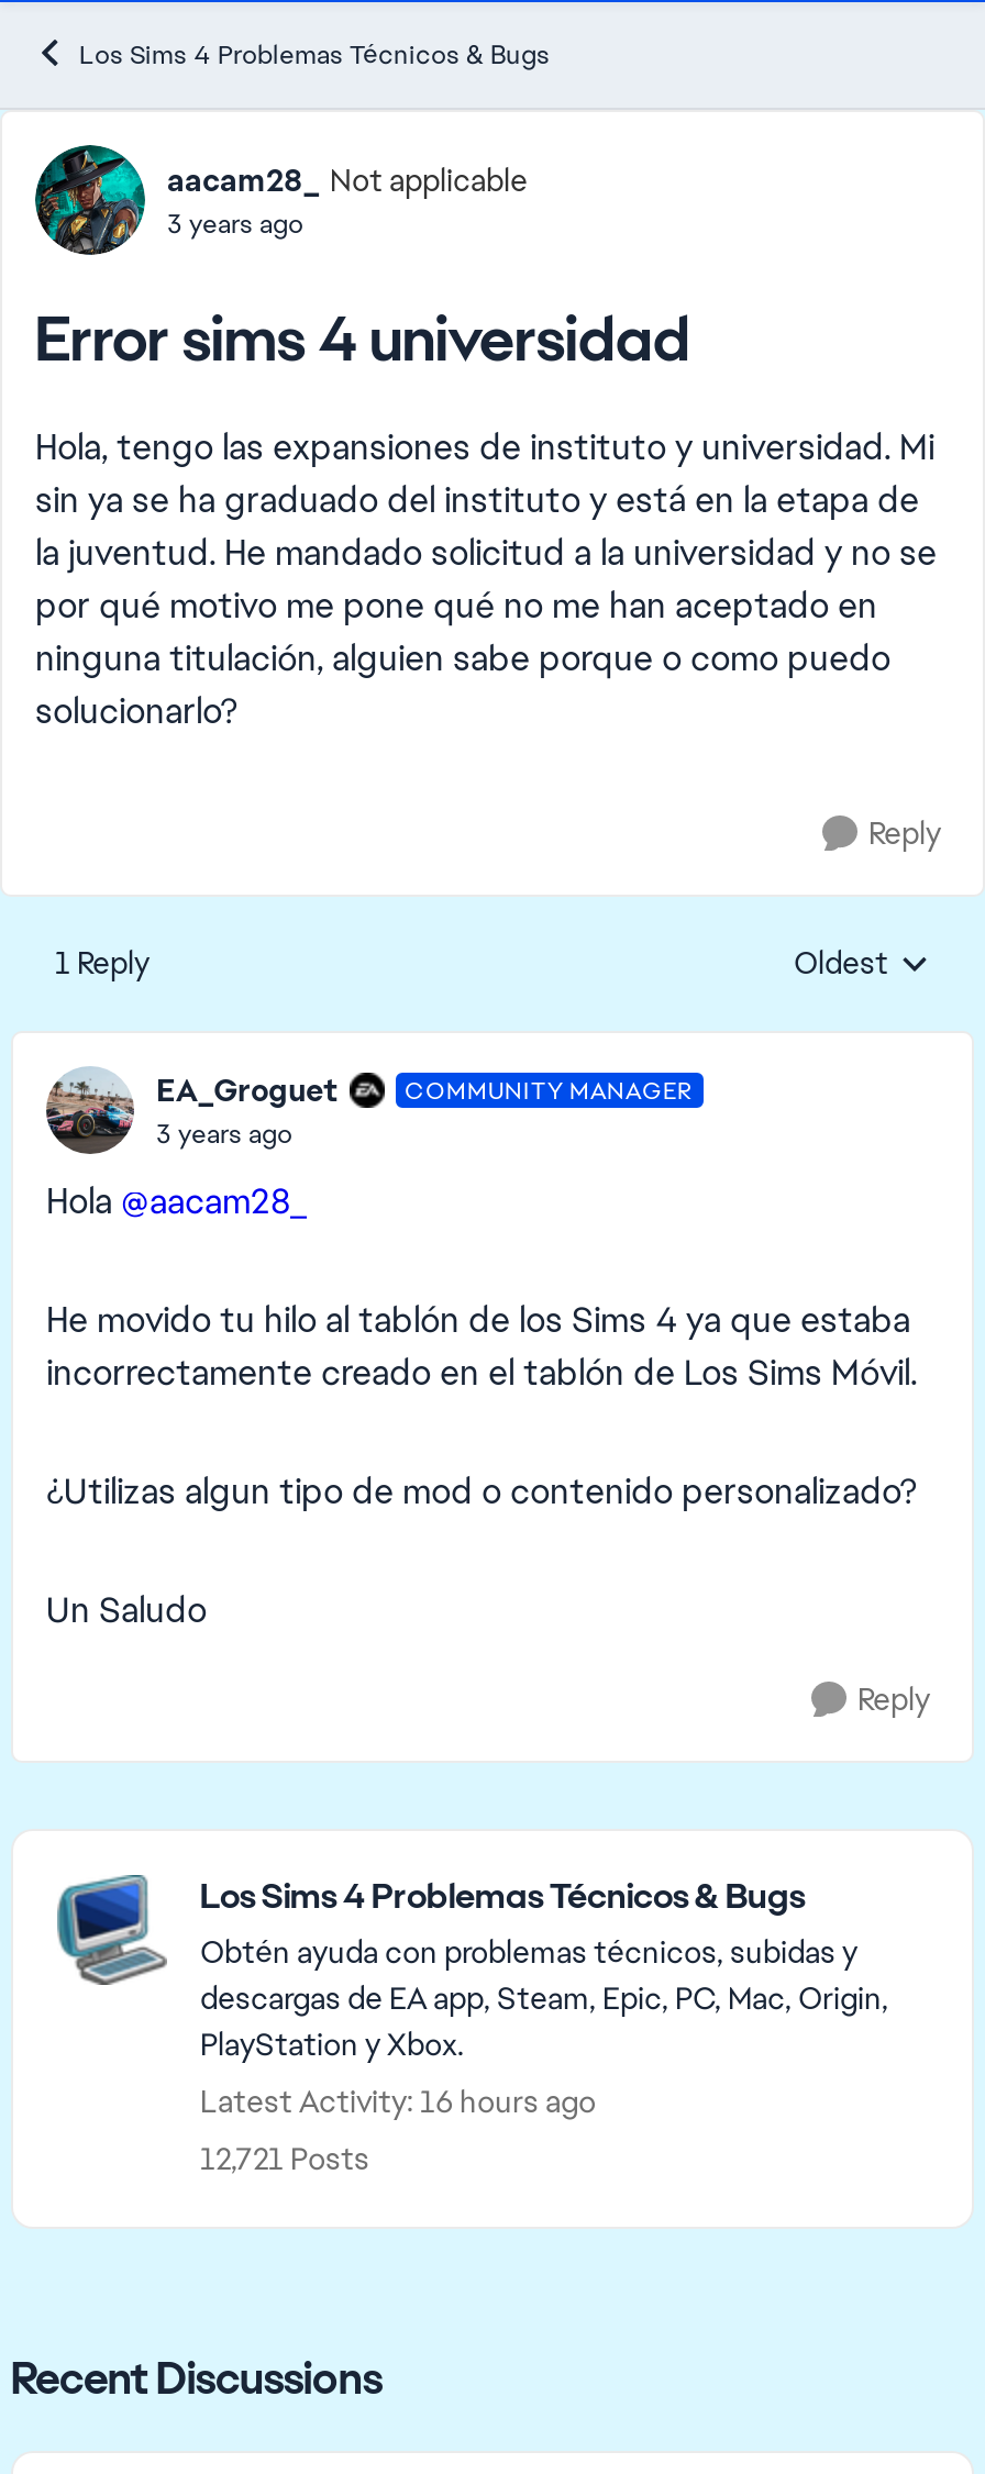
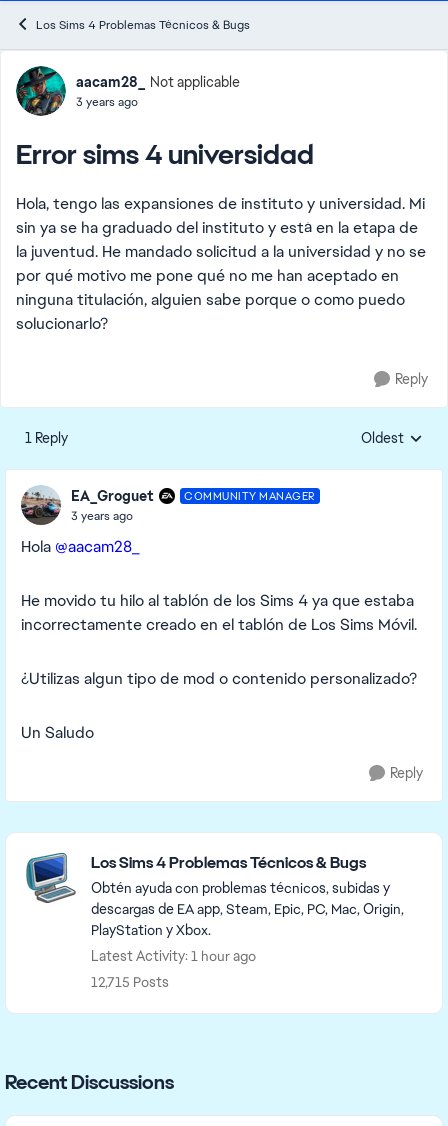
[200,2082,596,2121] Latest Activity: 16 hours ago -> [91,947,256,965] Latest Activity: 1 hour ago
[200,2139,369,2178] 12,721 Posts -> [91,973,169,991] 12,715 Posts

